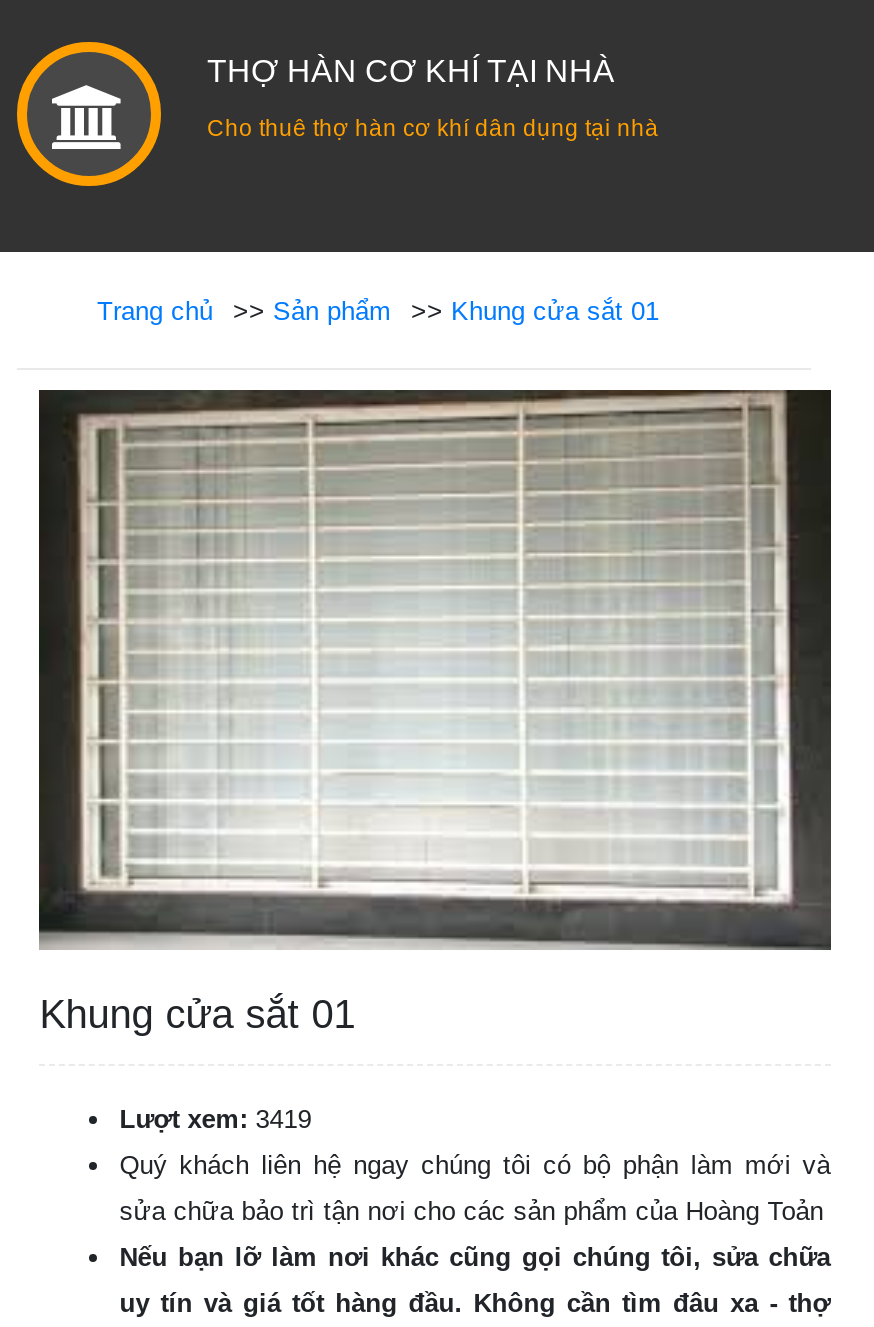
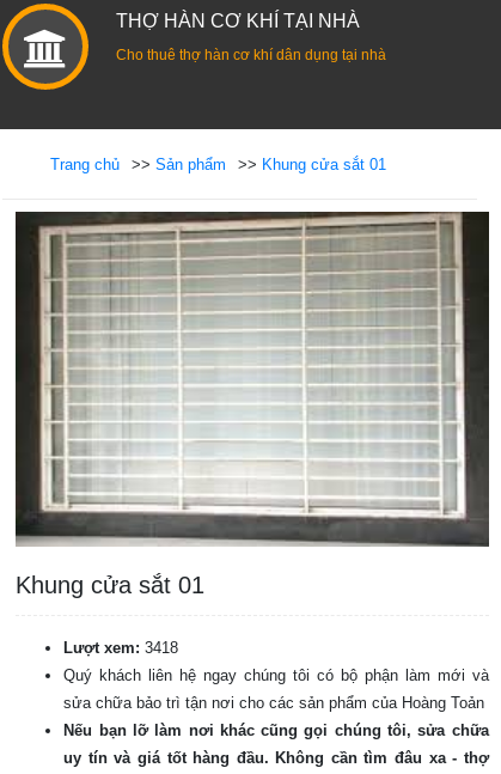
[119,1104,311,1134] Lượt xem: 3419 -> [64,639,178,657] Lượt xem: 3418

